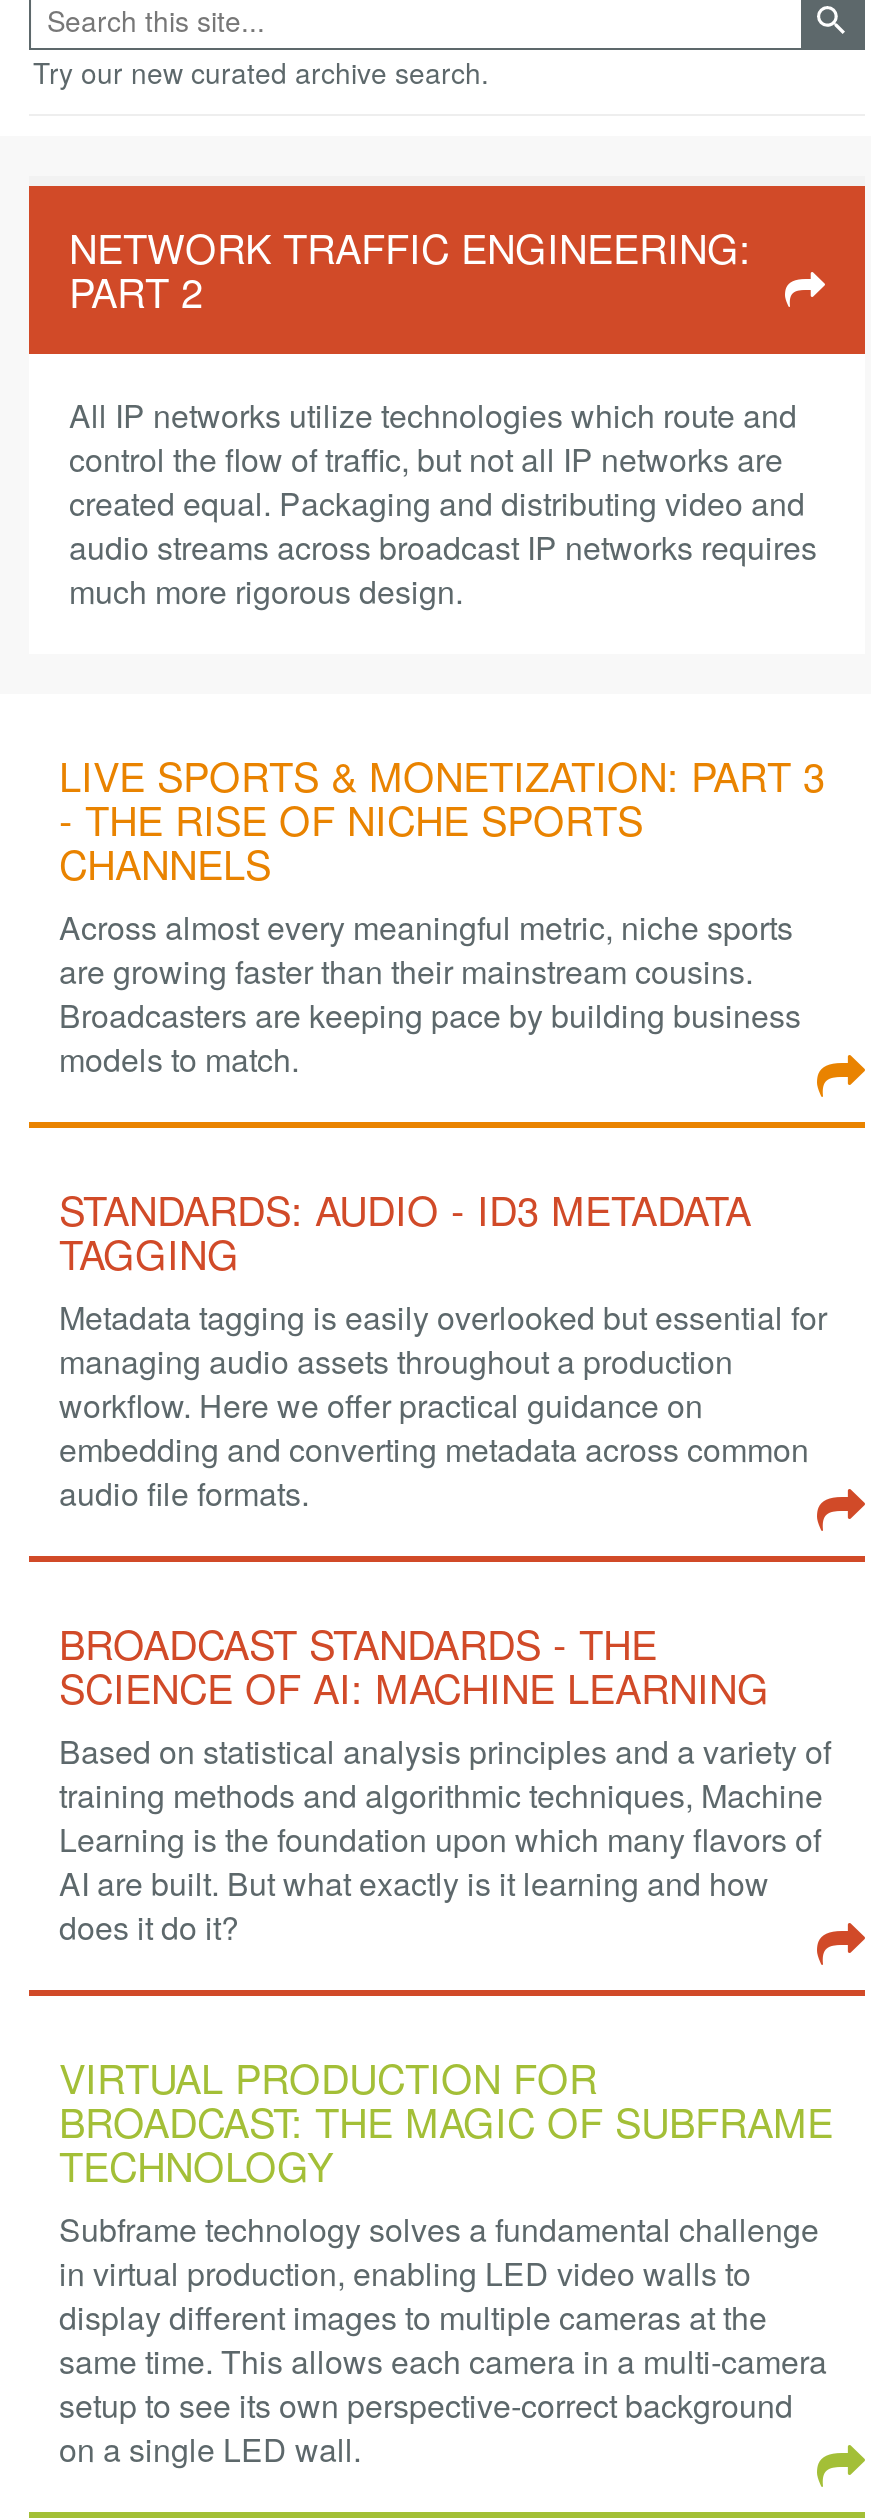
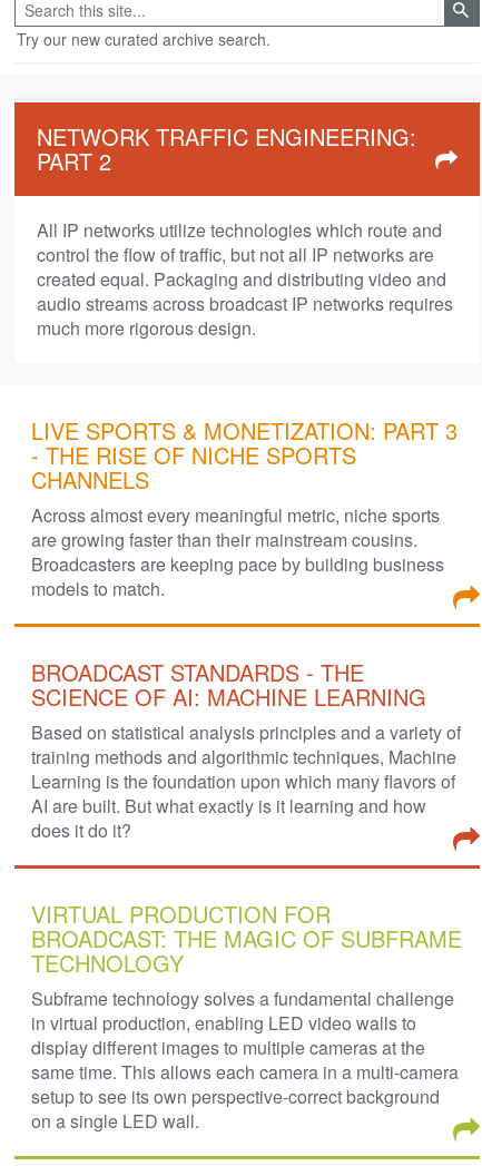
[59,1179,827,1515] STANDARDS: AUDIO - ID3 METADATA | TAGGING | Metadata tagging is easily overlooked but essential for | managing audio assets throughout a production | workflow. Here we offer practical guidance on | embedding and converting metadata across common | audio file formats. -> none

